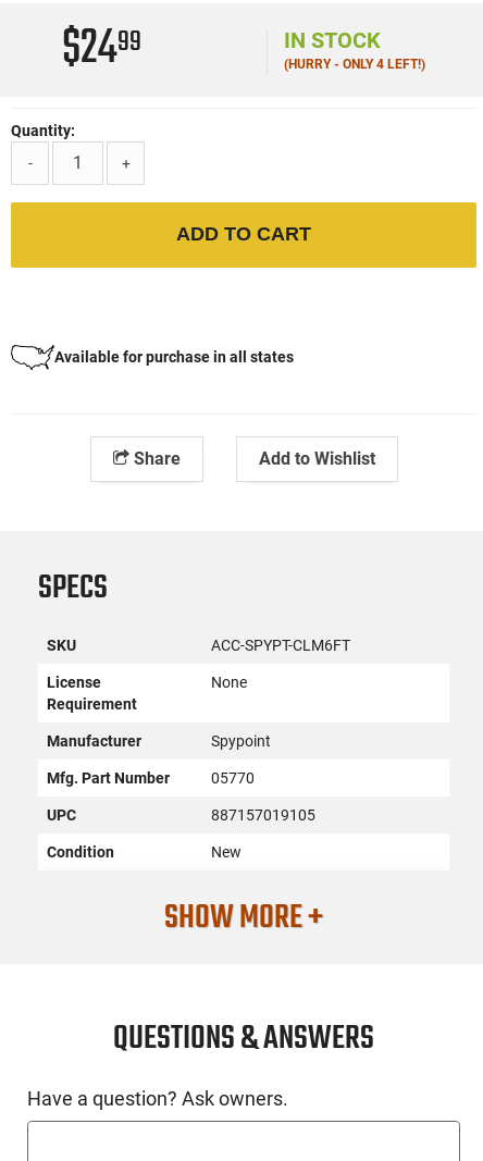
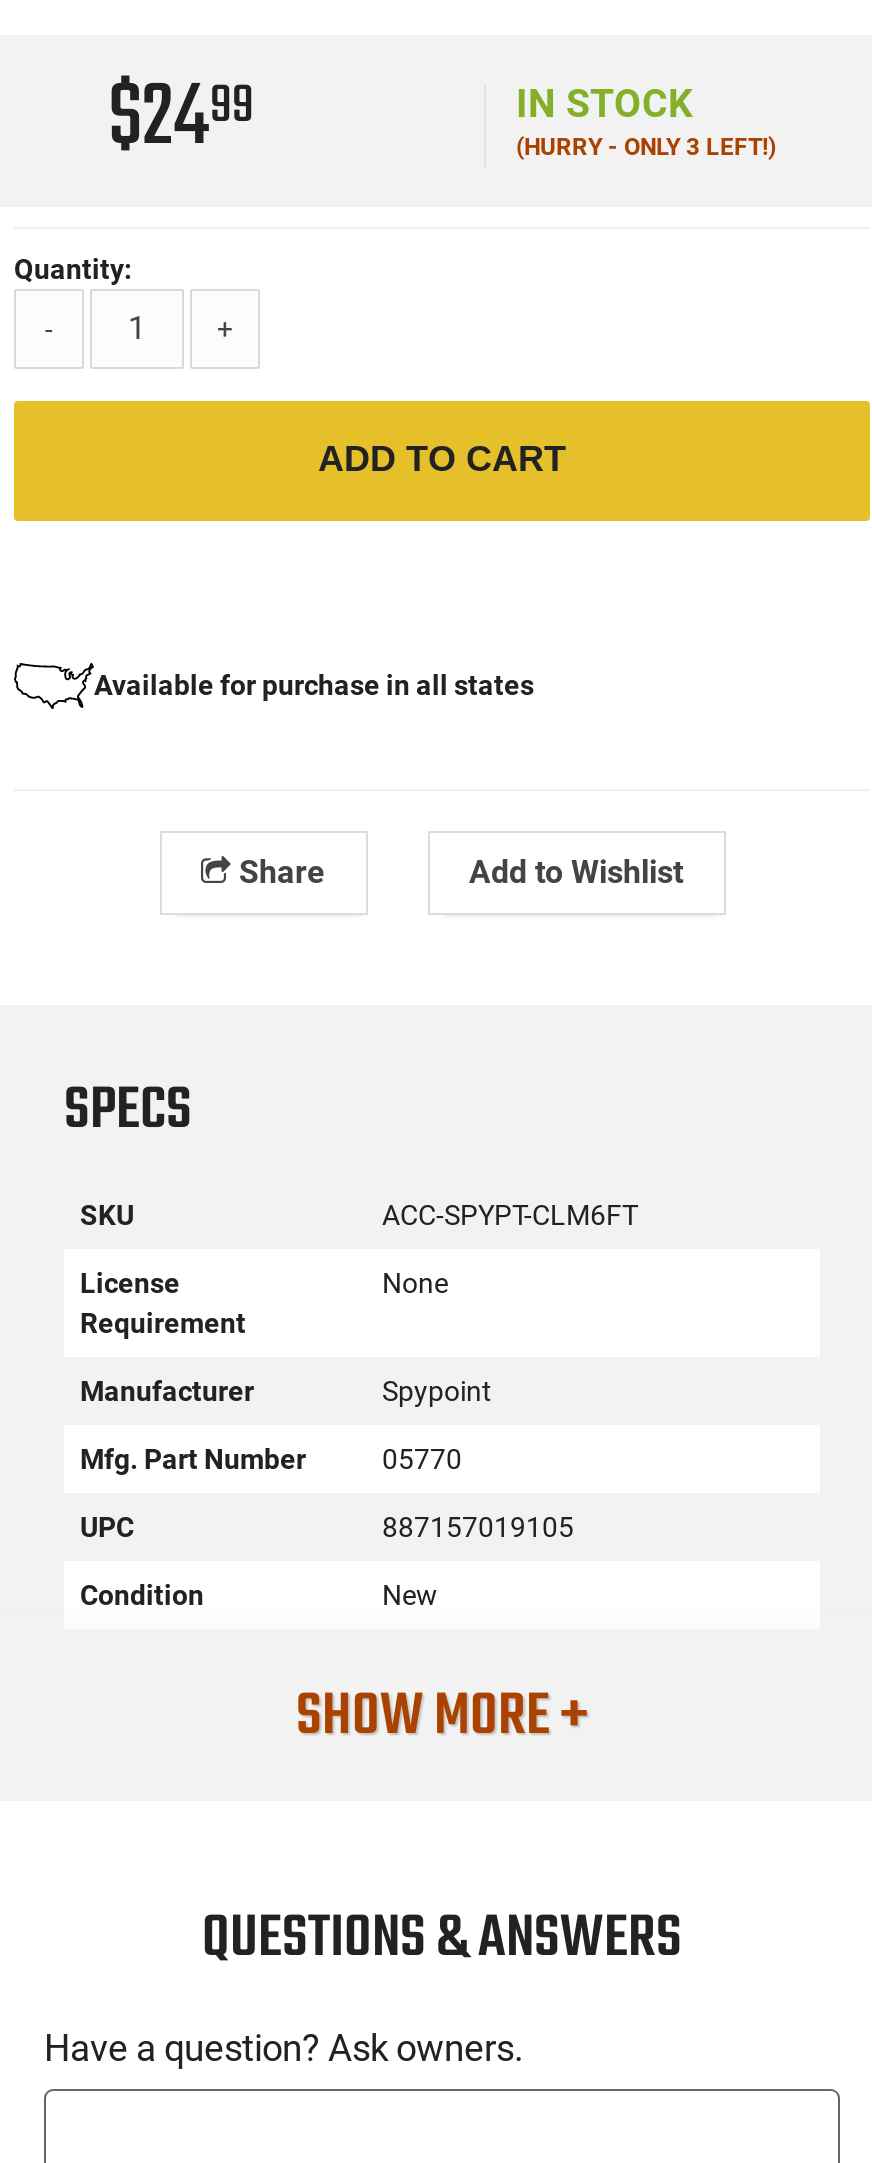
[284,56,425,72] (HURRY - ONLY 4 LEFT!) -> [516,133,776,161] (HURRY - ONLY 3 LEFT!)

